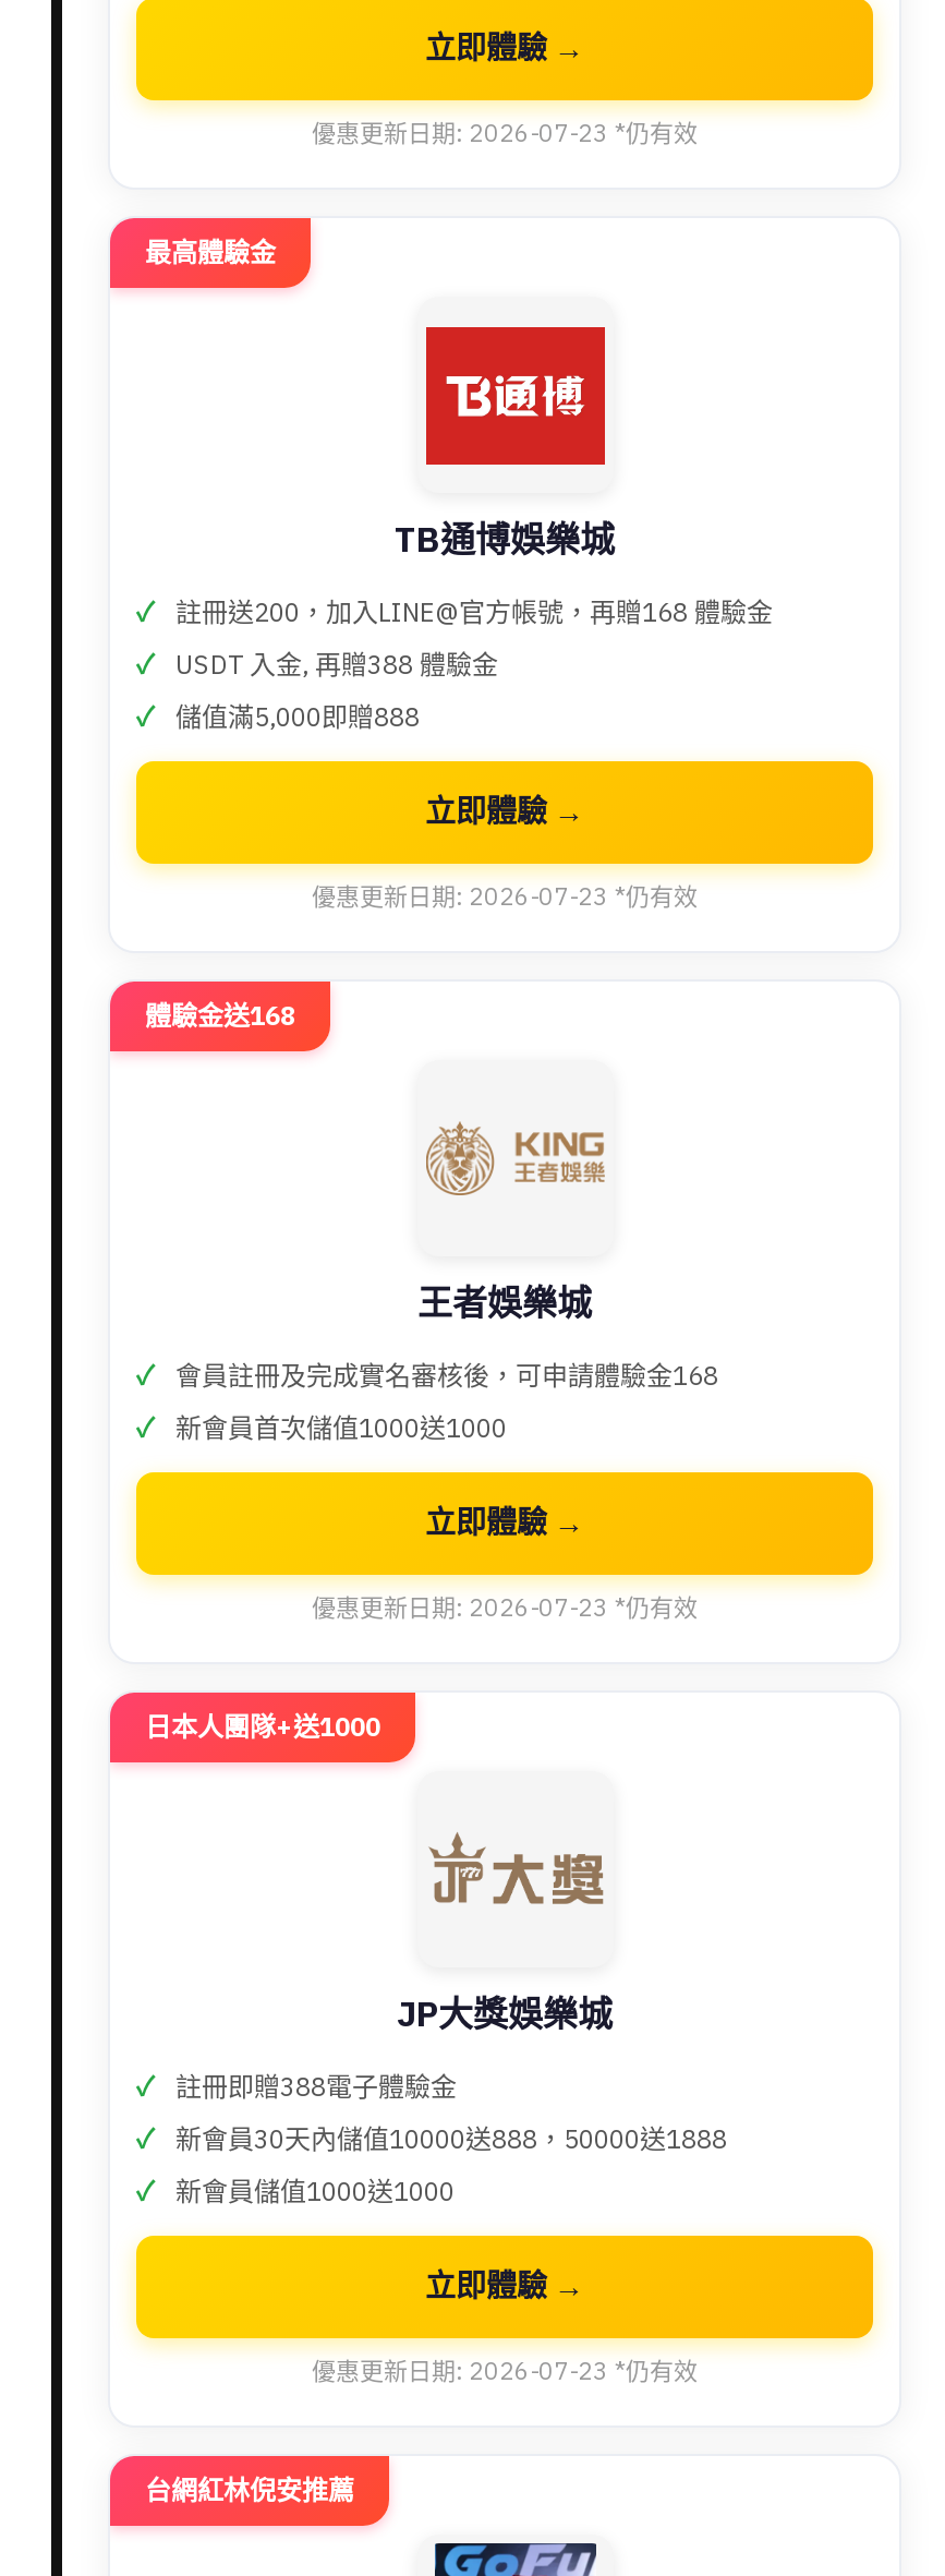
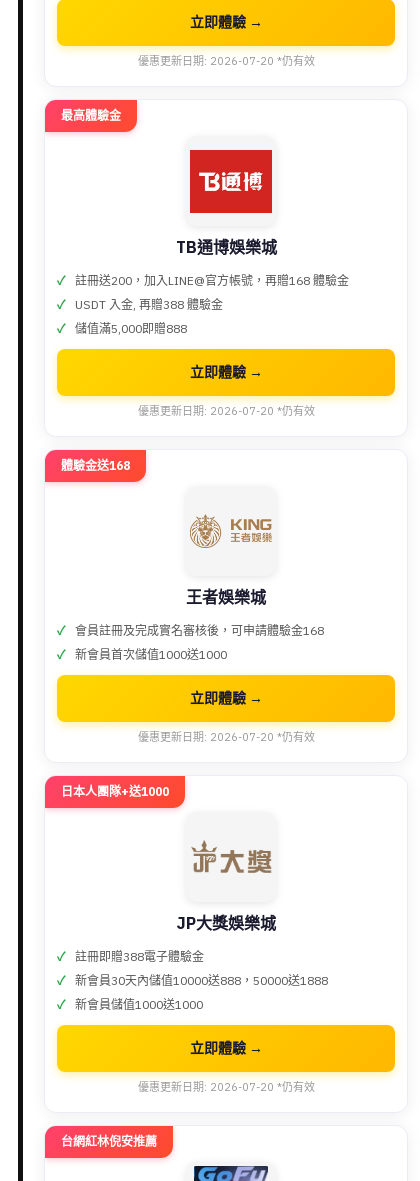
[312,118,698,149] 優惠更新日期: 2026-07-23 *仍有效 -> [137,54,314,68] 優惠更新日期: 2026-07-20 *仍有效
[312,882,698,912] 優惠更新日期: 2026-07-23 *仍有效 -> [137,404,314,418] 優惠更新日期: 2026-07-20 *仍有效
[312,1593,698,1623] 優惠更新日期: 2026-07-23 *仍有效 -> [137,730,314,744] 優惠更新日期: 2026-07-20 *仍有效
[312,2356,698,2387] 優惠更新日期: 2026-07-23 *仍有效 -> [137,1080,314,1094] 優惠更新日期: 2026-07-20 *仍有效

